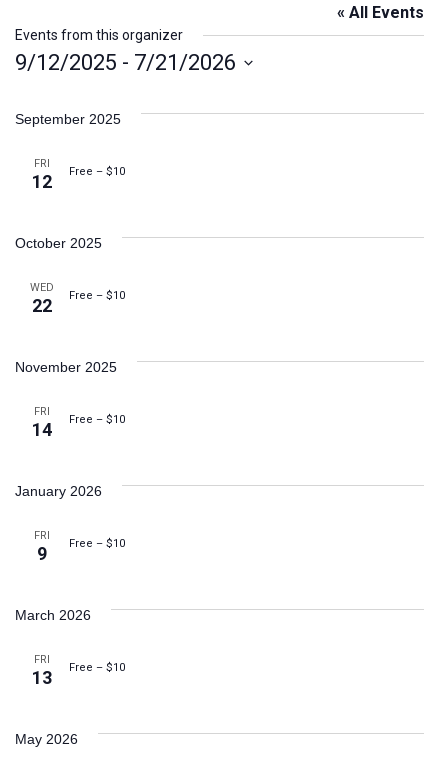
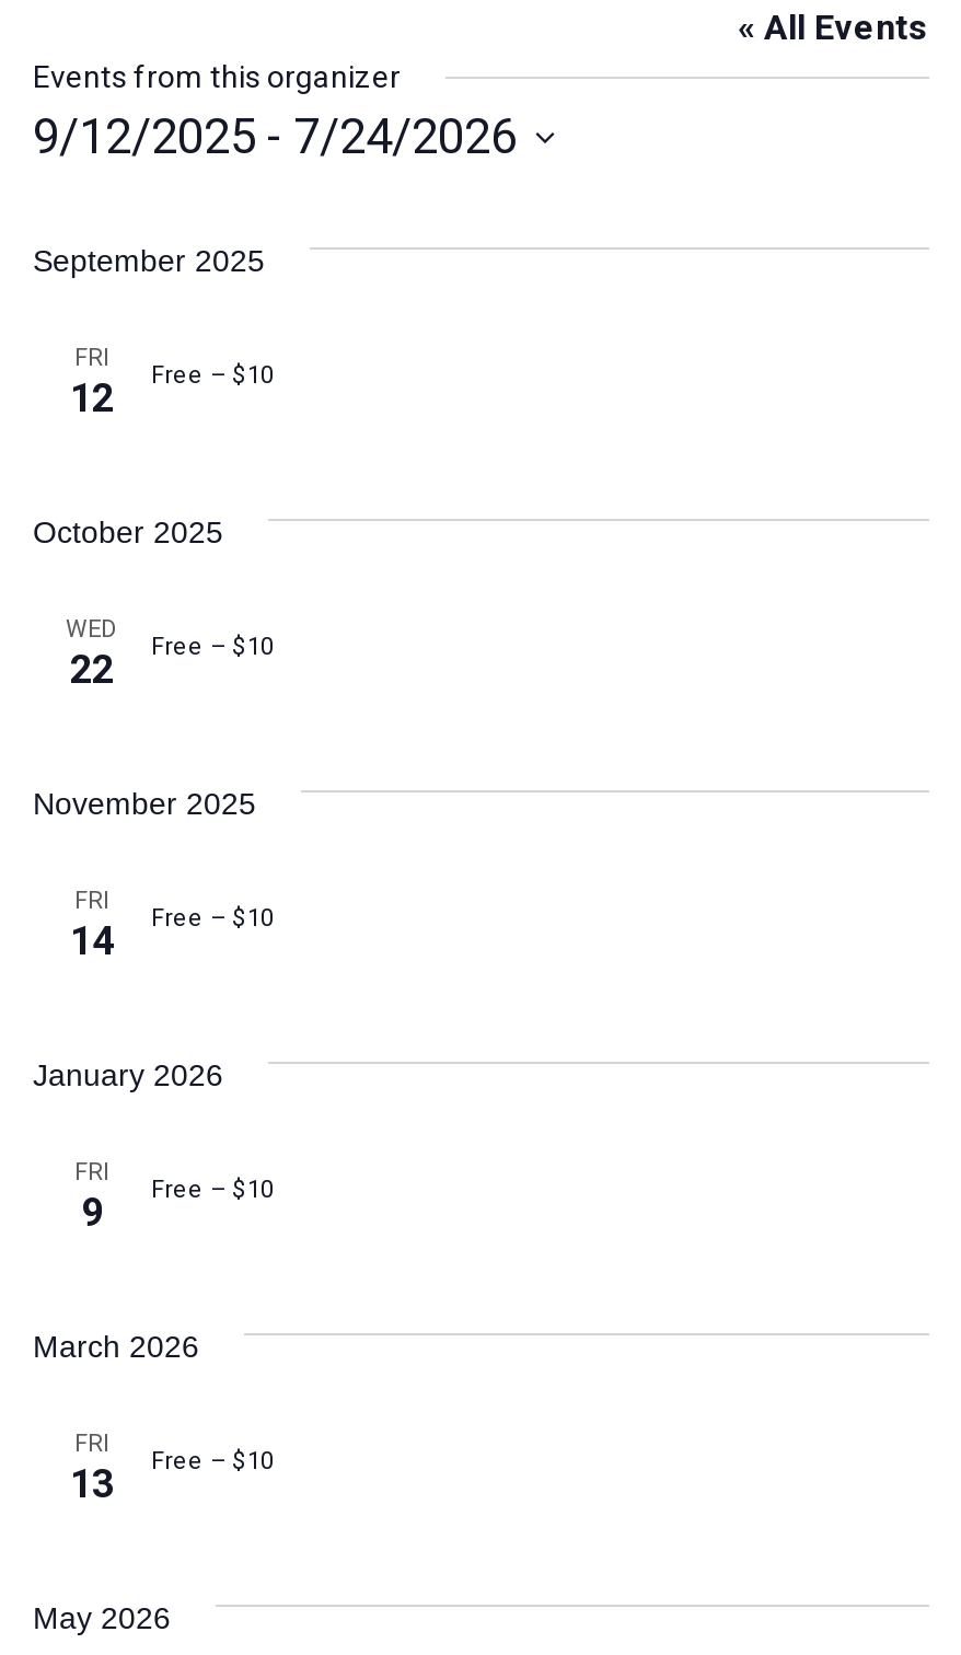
[14,50,235,75] 9/12/2025 - 7/21/2026 -> [33,109,517,164] 9/12/2025 - 7/24/2026

